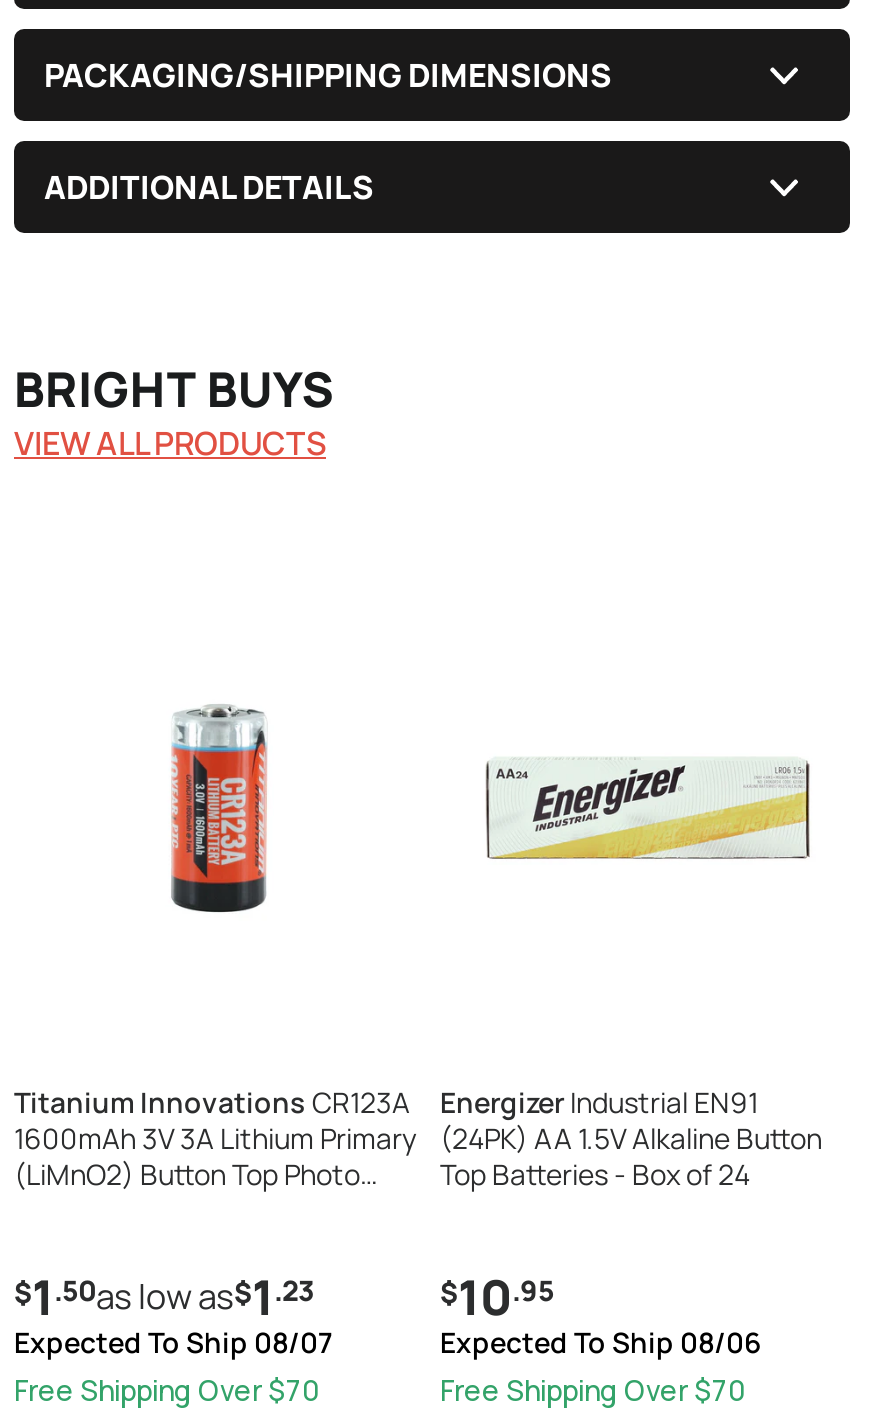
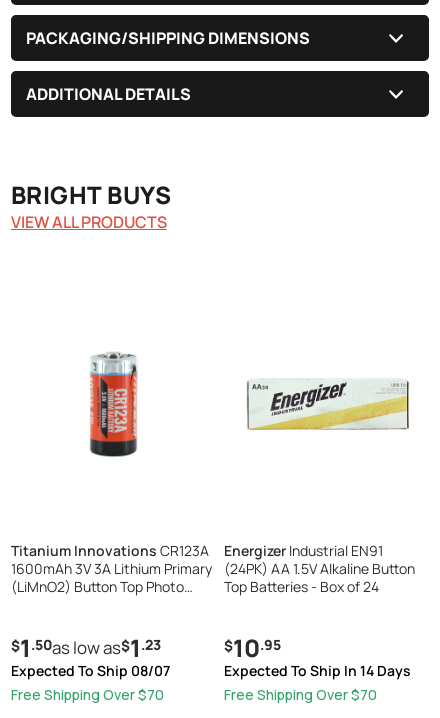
[440,1322,762,1360] Expected To Ship 08/06 -> [224,661,411,680] Expected To Ship In 14 Days

